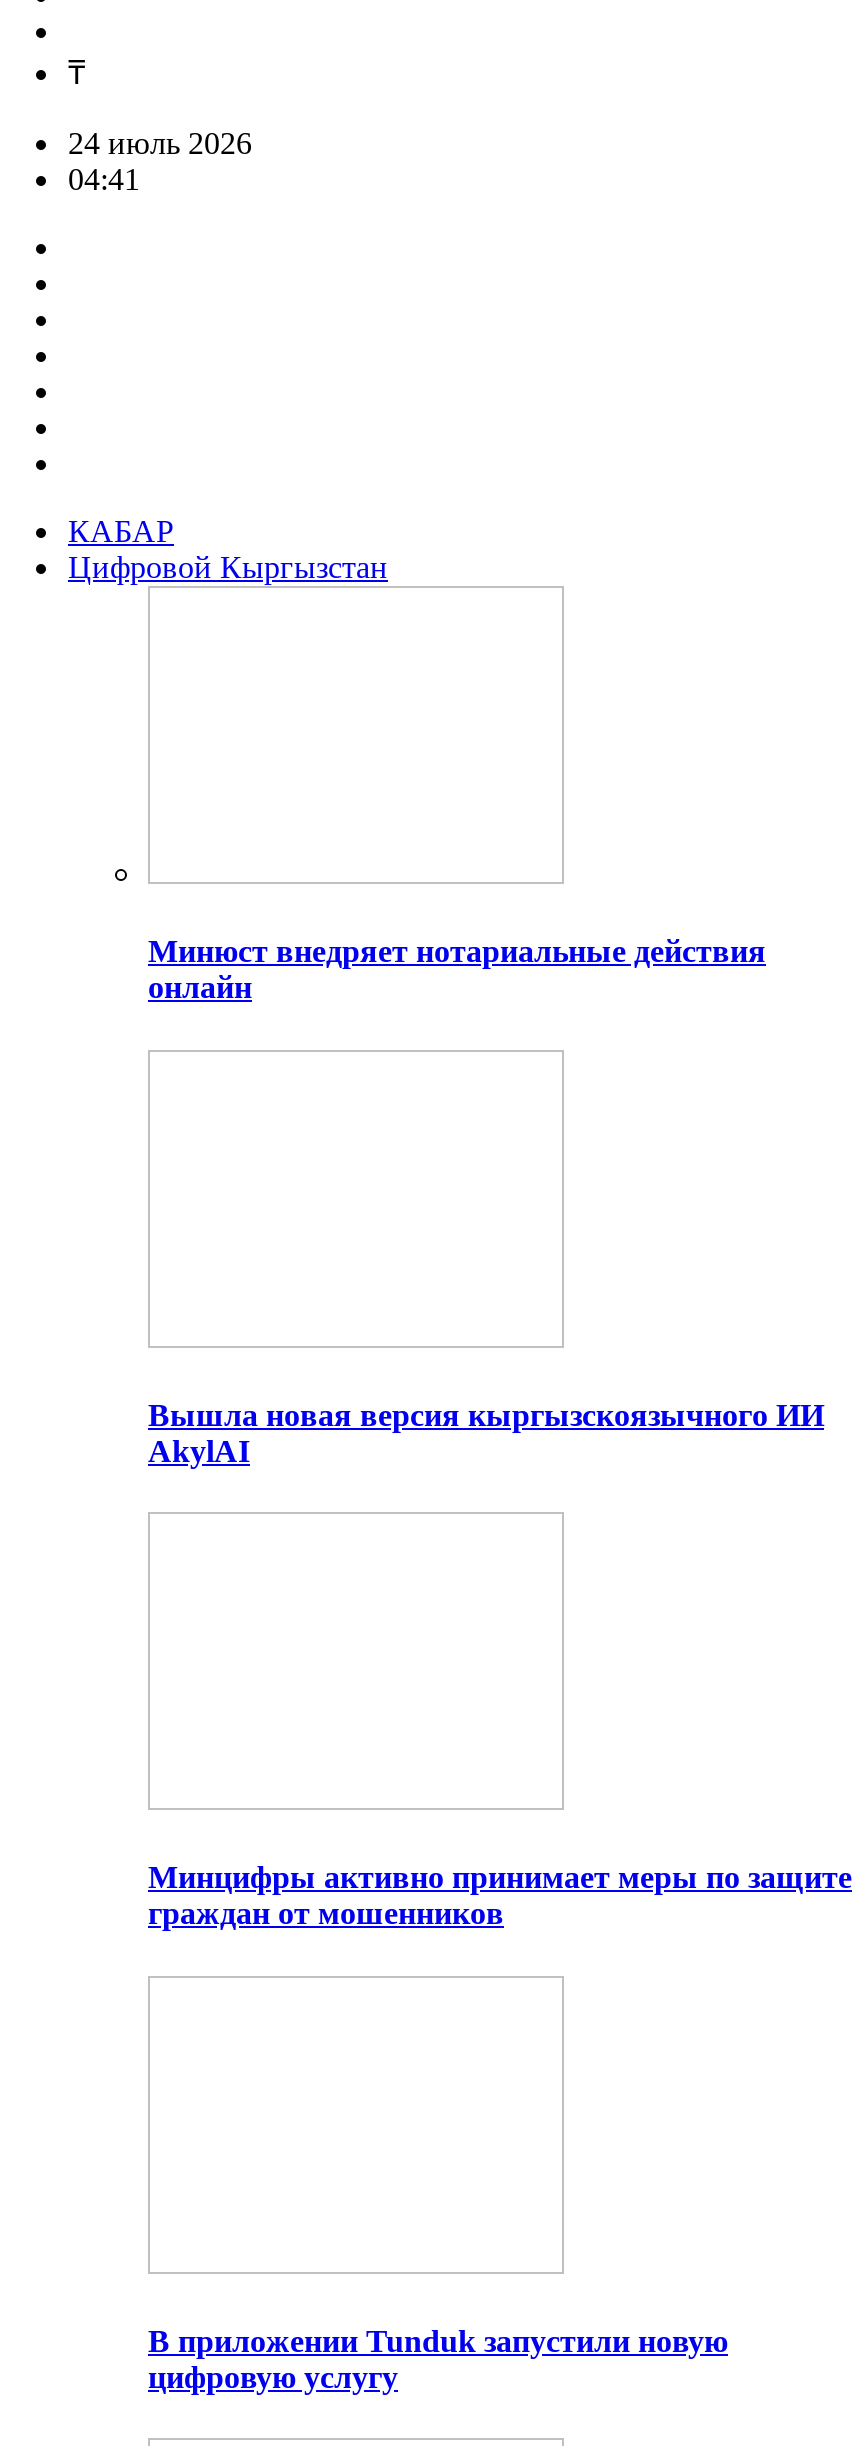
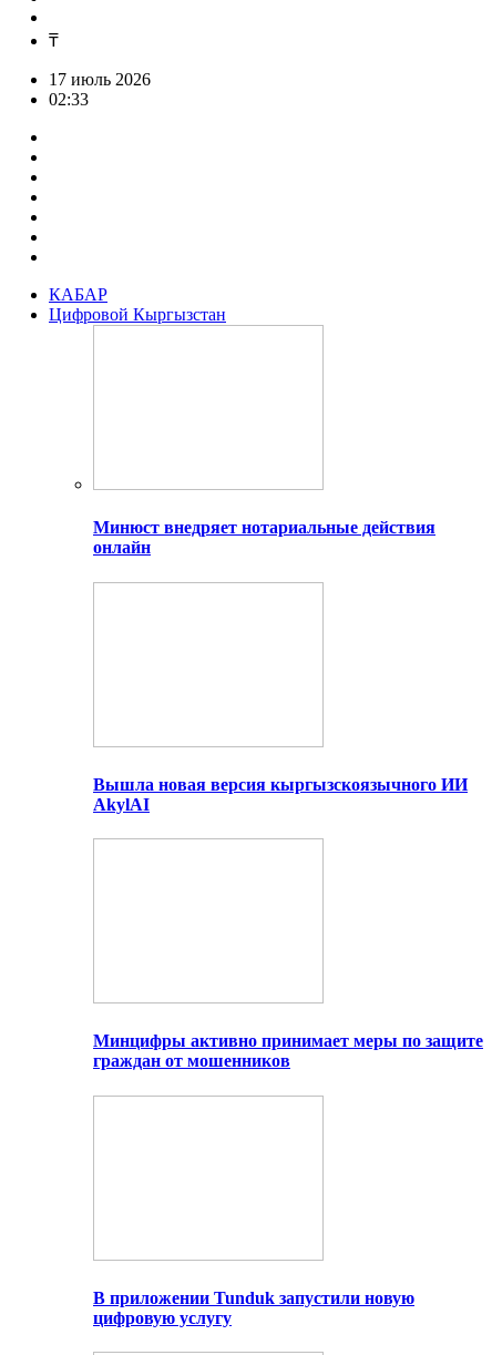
[68,126,252,160] 24 июль 2026 -> [49,70,151,89] 17 июль 2026
[68,162,140,196] 04:41 -> [49,90,89,109] 02:33

